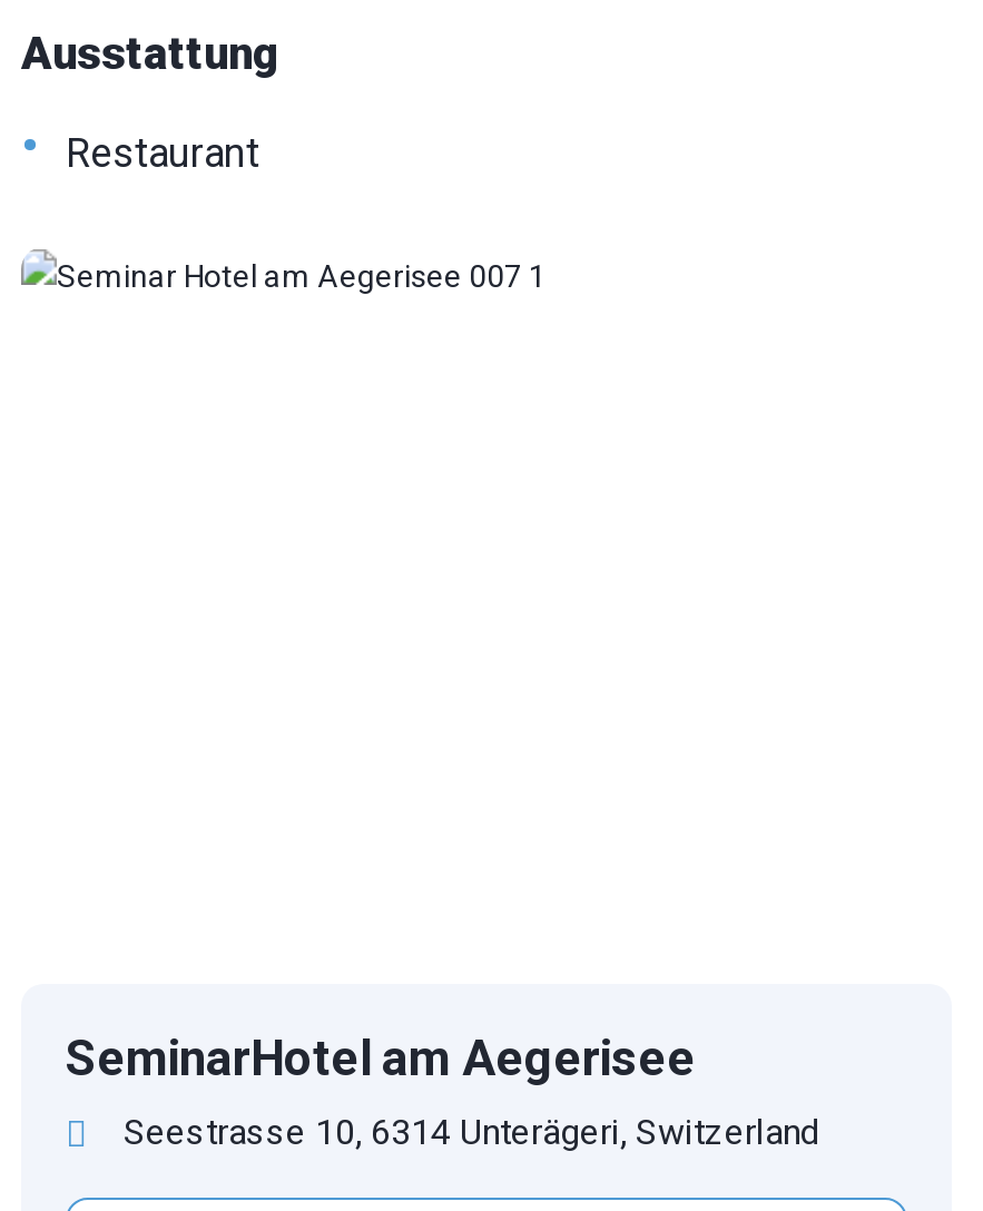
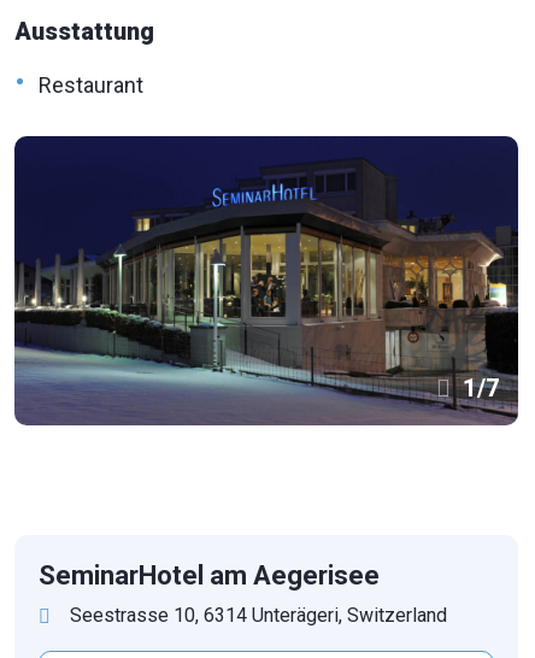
none -> [13,135,519,427] [image] | 1 /7

